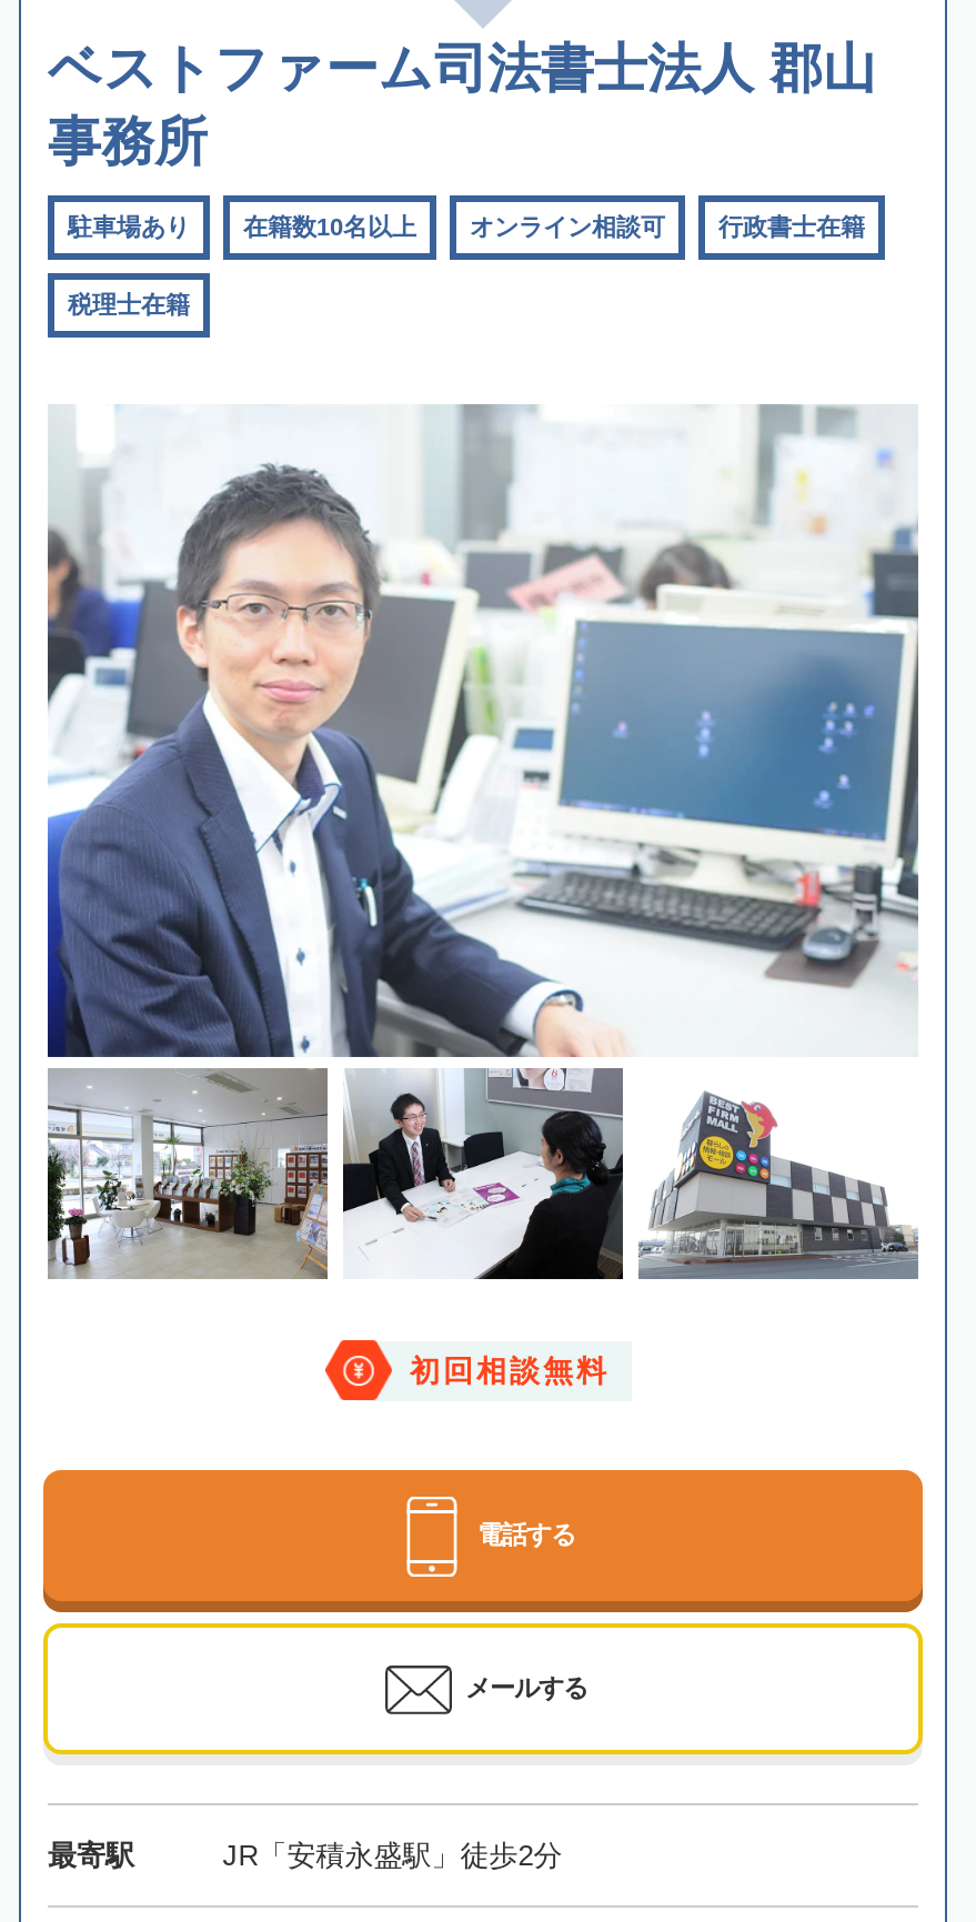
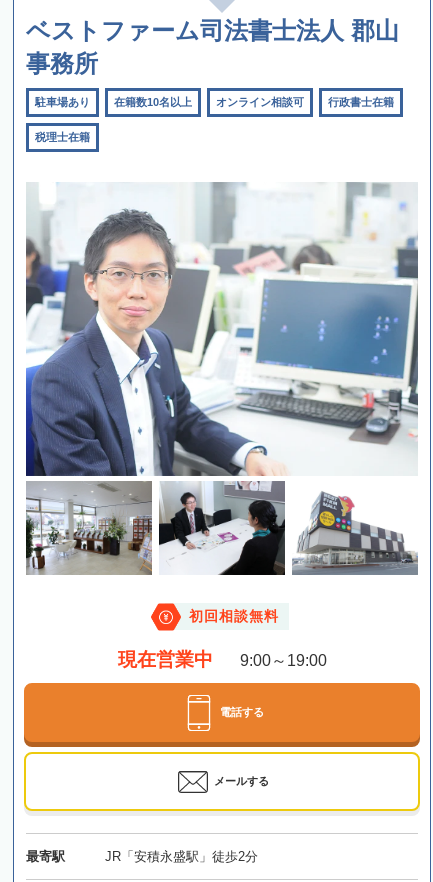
none -> [117,649,326,670] 現在営業中 | 9:00～19:00

